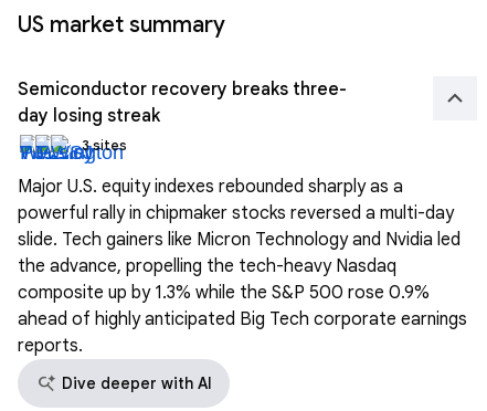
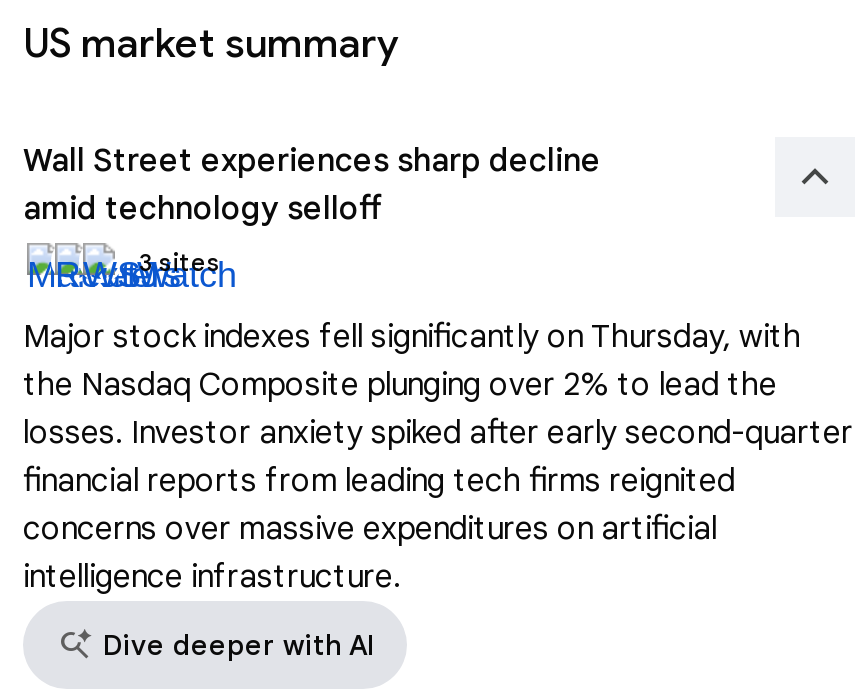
[18,78,347,127] Semiconductor recovery breaks three- | day losing streak -> [23,141,601,229] Wall Street experiences sharp decline | amid technology selloff
[18,176,467,357] Major U.S. equity indexes rebounded sharply as a | powerful rally in chipmaker stocks reversed a multi-day | slide. Tech gainers like Micron Technology and Nvidia led | the advance, propelling the tech-heavy Nasdaq | composite up by 1.3% while the S&P 500 rose 0.9% | ahead of highly anticipated Big Tech corporate earnings | reports. -> [23,317,853,597] Major stock indexes fell significantly on Thursday, with | the Nasdaq Composite plunging over 2% to lead the | losses. Investor anxiety spiked after early second-quarter | financial reports from leading tech firms reignited | concerns over massive expenditures on artificial | intelligence infrastructure.

